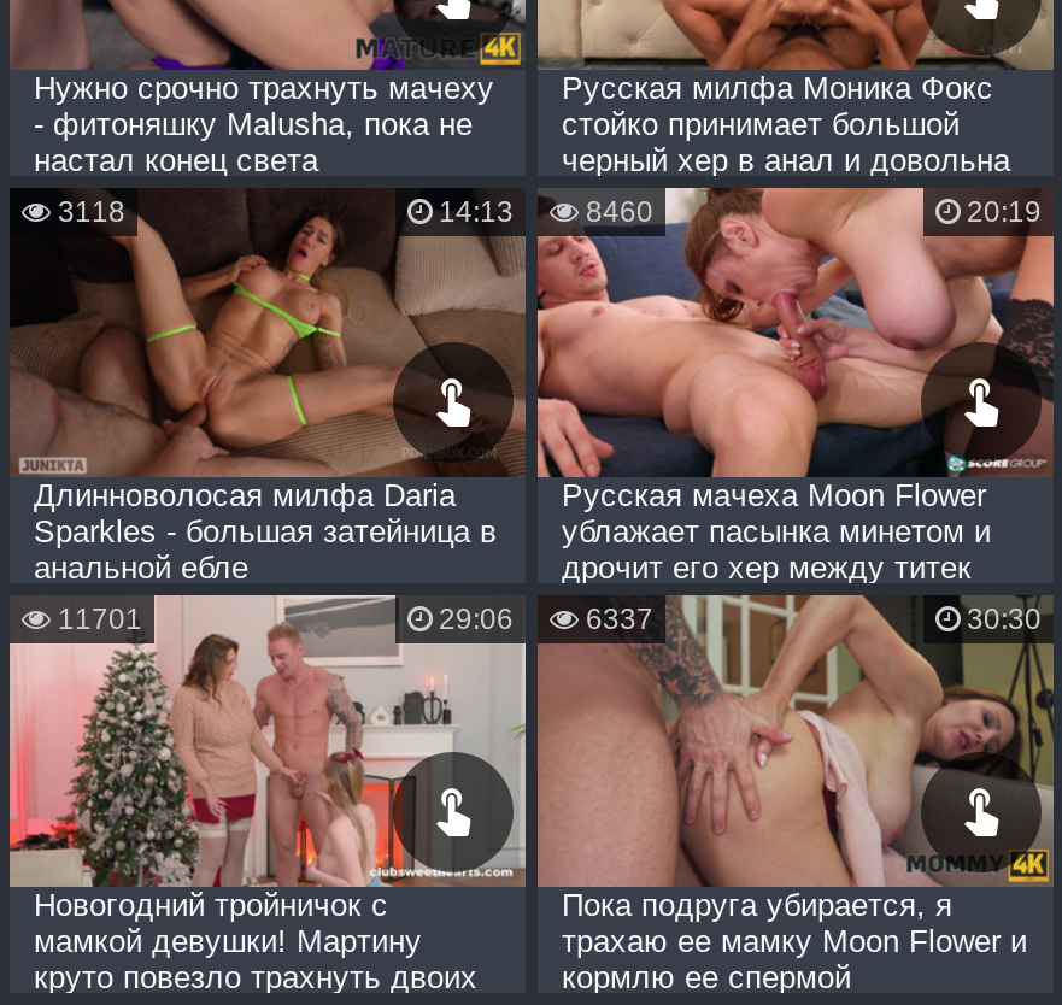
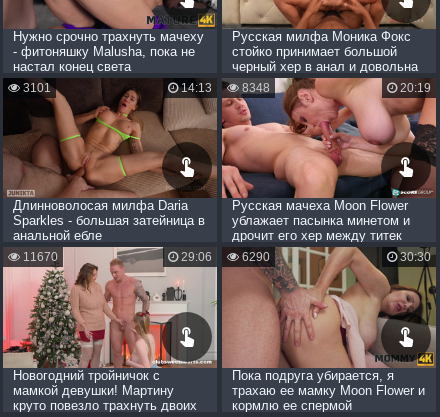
[51,195,125,229] 3118 -> [20,81,51,95] 3101
[432,195,653,229] 14:13 8460 -> [178,81,270,95] 14:13 8348
[51,603,142,637] 11701 -> [20,250,58,264] 11670
[432,603,653,637] 29:06 6337 -> [178,250,270,264] 29:06 6290

